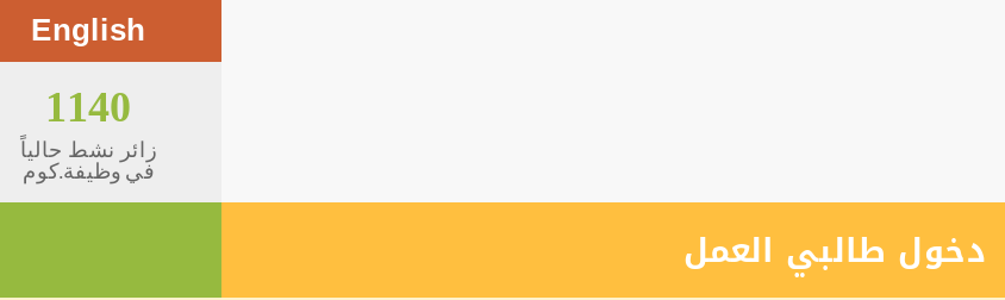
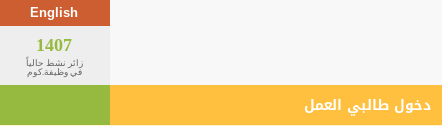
[45,83,131,131] 1140 -> [36,35,72,55] 1407

